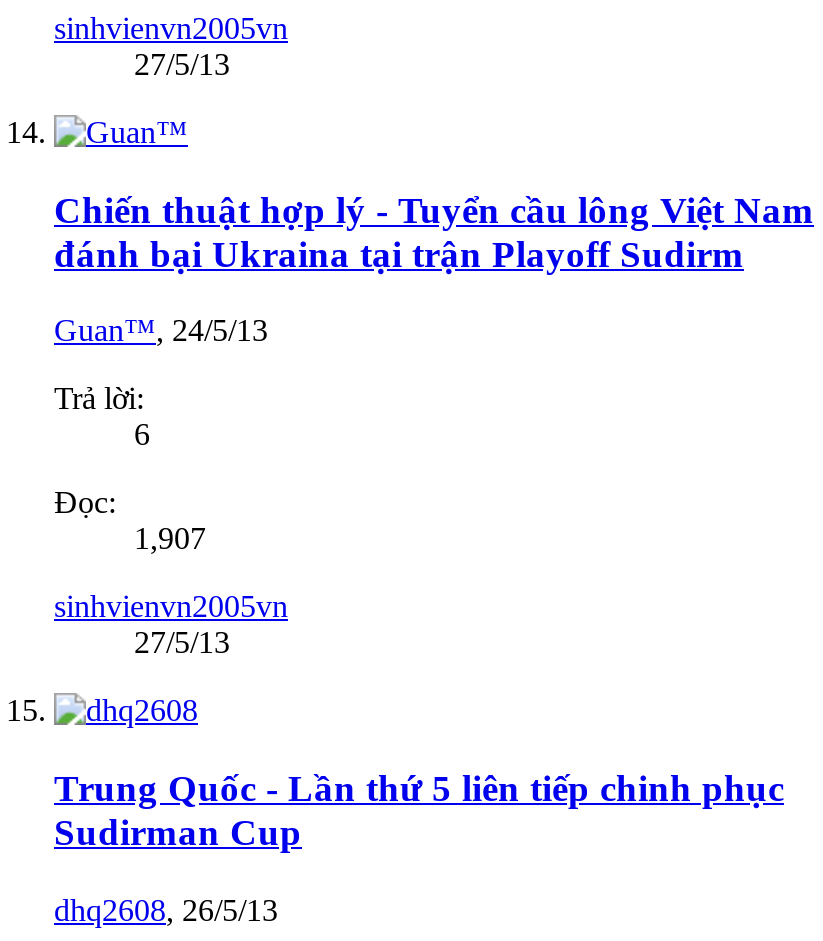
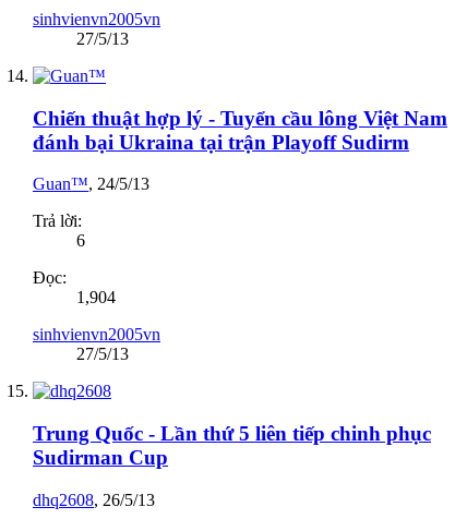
[134,522,206,556] 1,907 -> [76,288,116,307] 1,904

